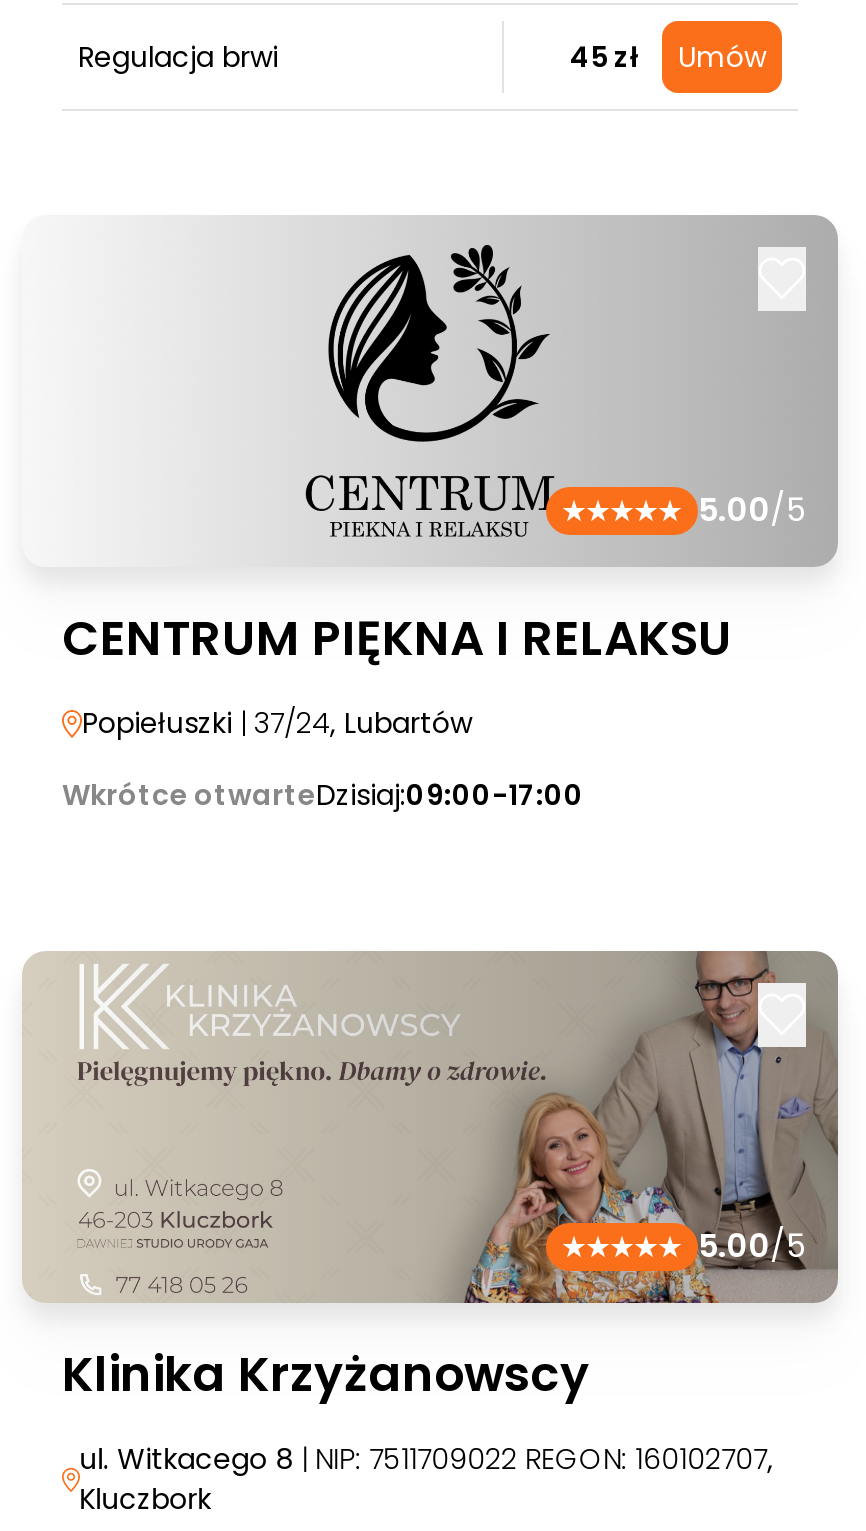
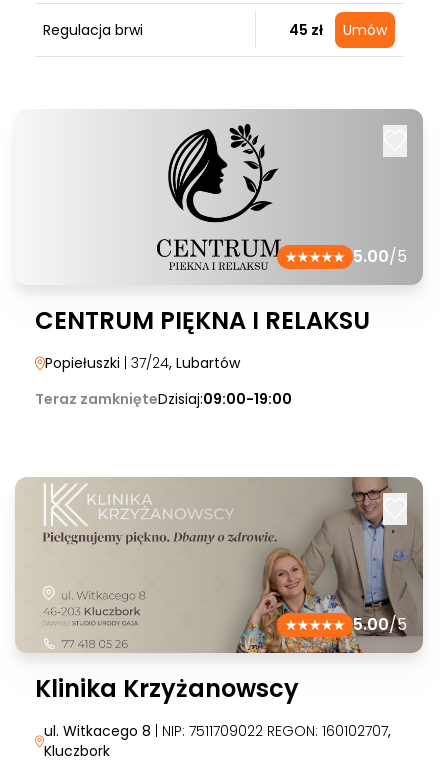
[62,775,584,815] Wkrótce otwarteDzisiaj:09:00-17:00 -> [35,389,292,409] Teraz zamknięteDzisiaj:09:00-19:00

